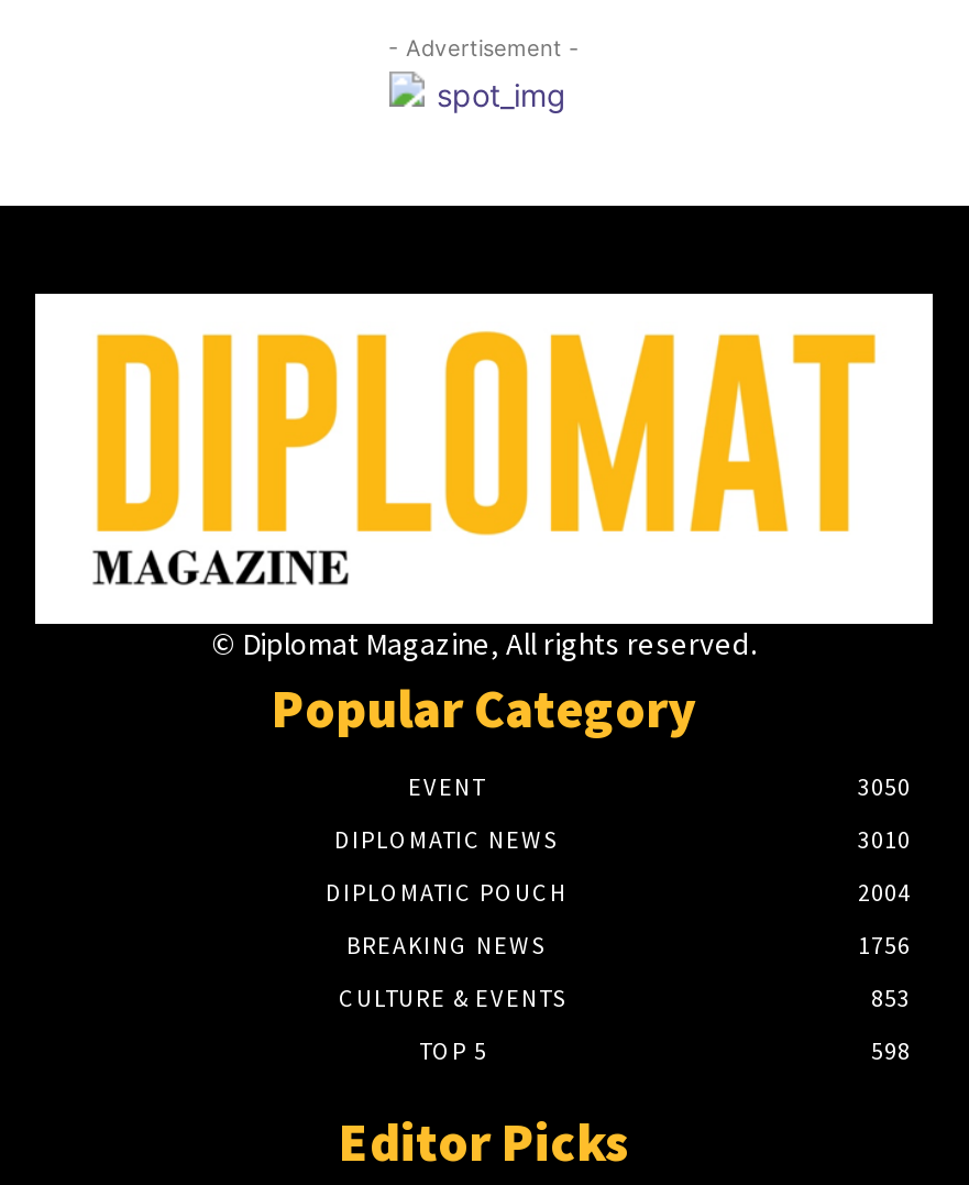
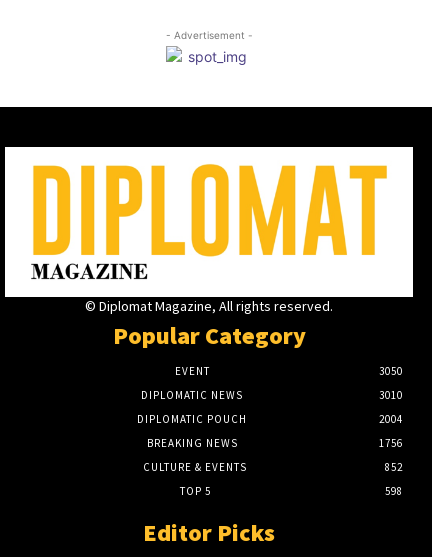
[871,981,911,1012] 853 -> [385,459,403,473] 852

